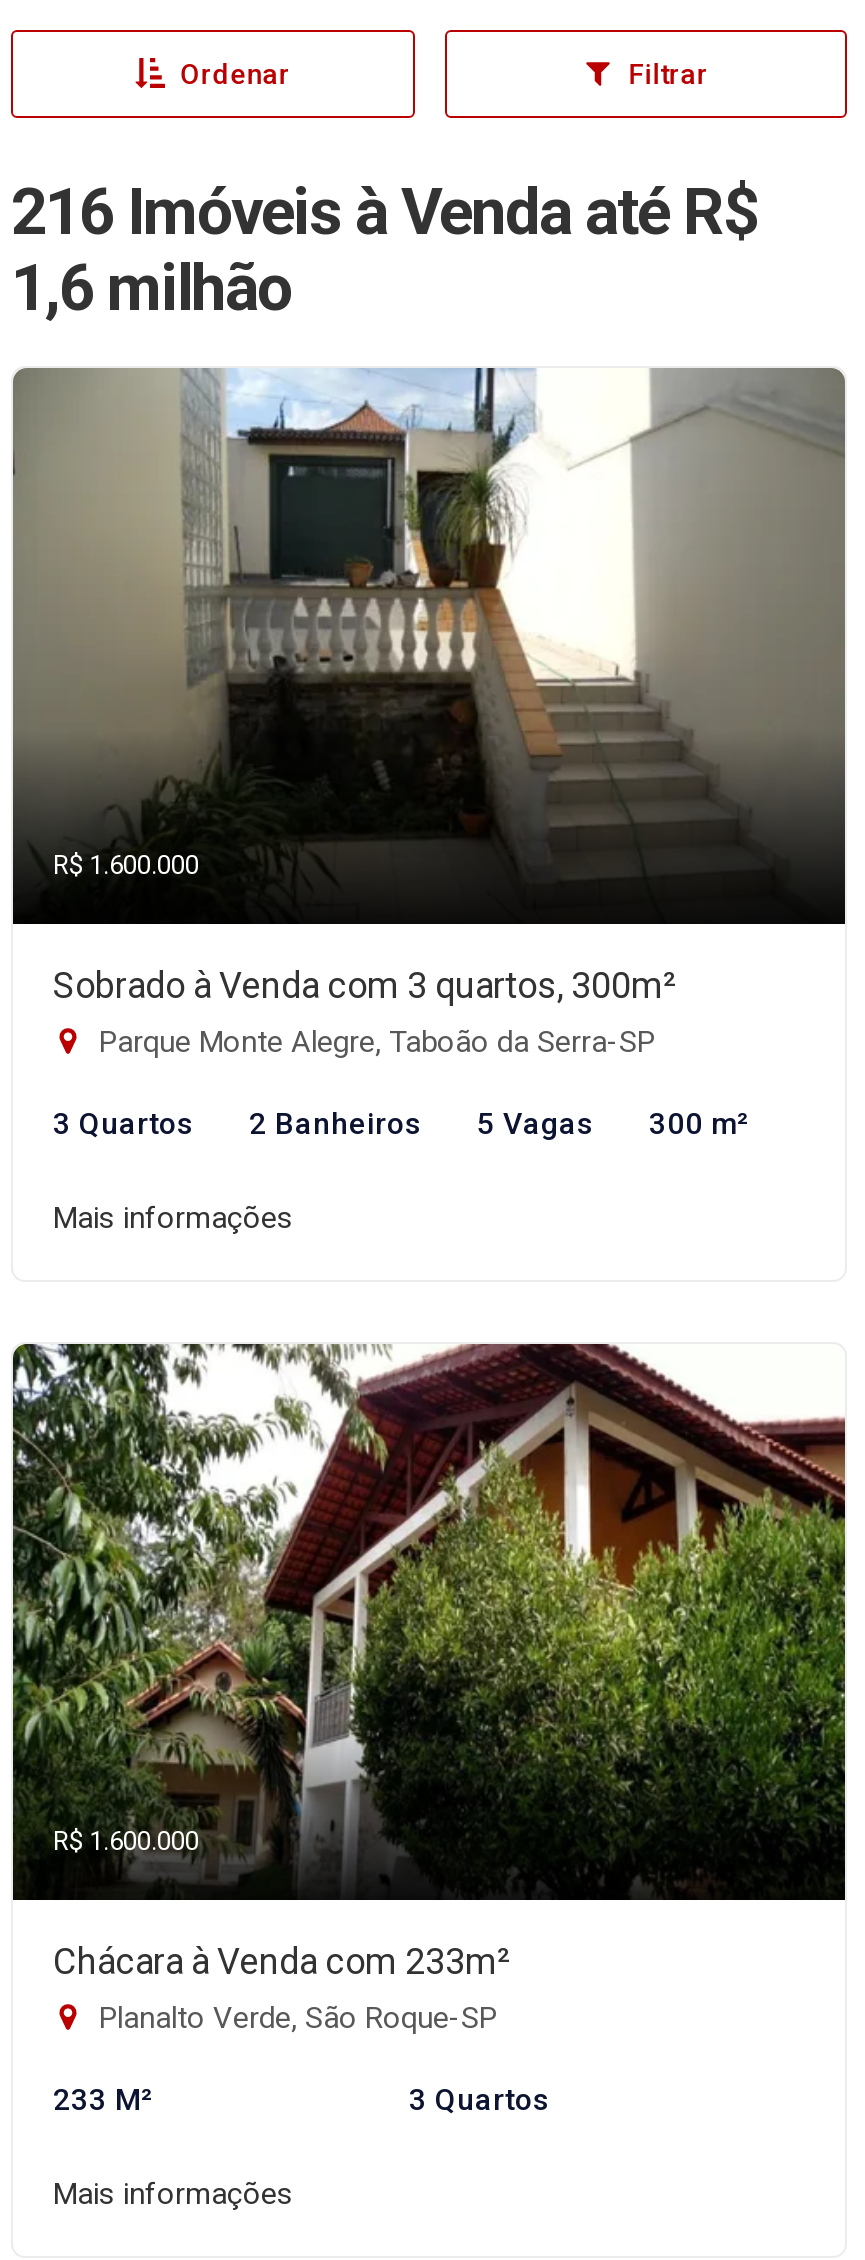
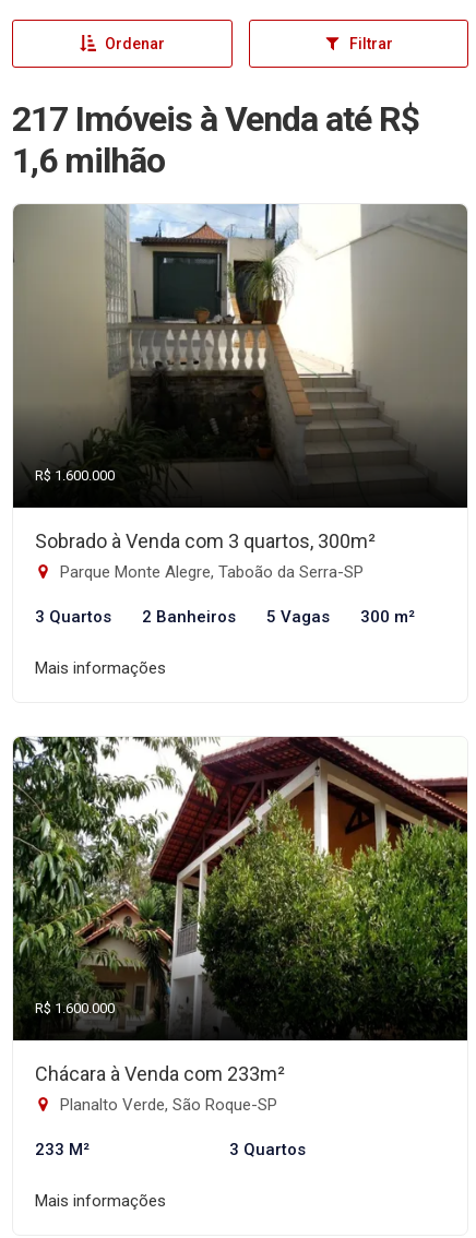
[11,174,757,250] 216 Imóveis à Venda até R$ -> [12,98,419,140] 217 Imóveis à Venda até R$

